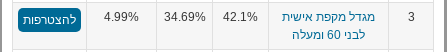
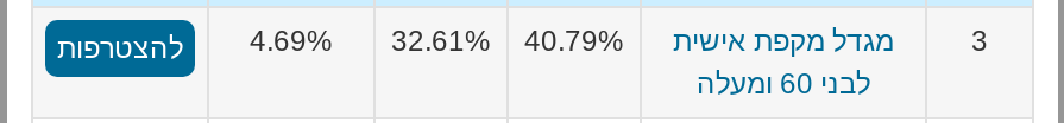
[104,10,139,24] 4.99% -> [250,24,333,57] 4.69%
[163,10,205,24] 34.69% -> [391,24,491,57] 32.61%
[223,10,258,24] 42.1% -> [524,24,624,57] 40.79%

